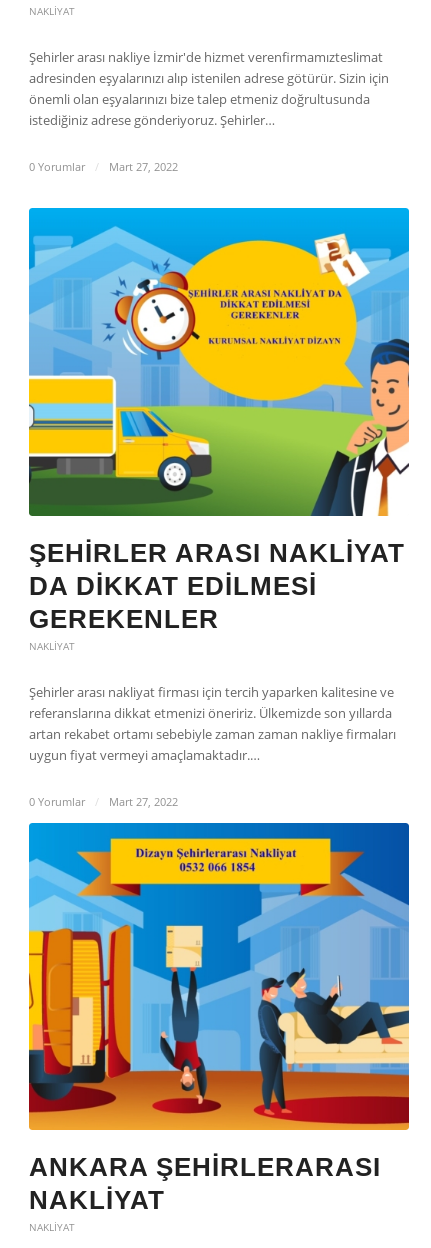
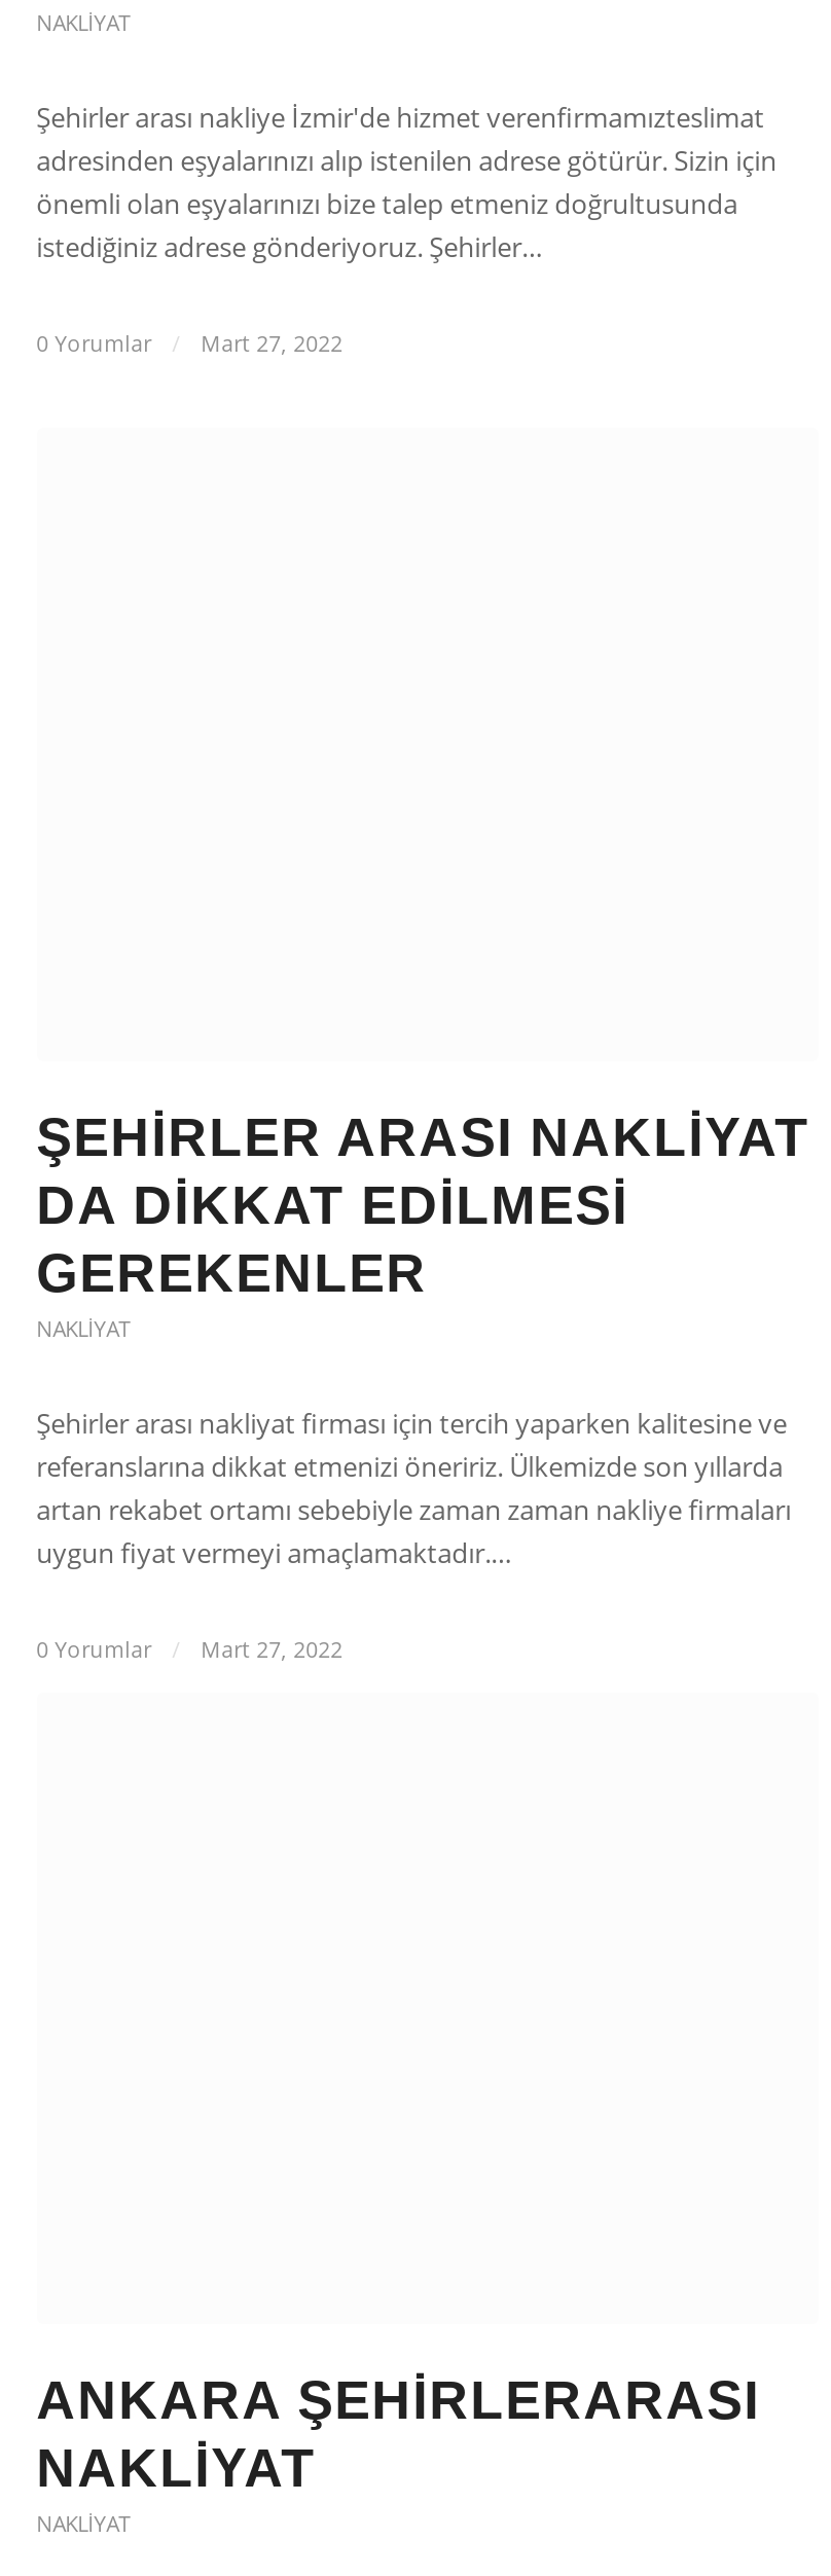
[28,207,410,517] [image] -> none
[28,822,410,1131] [image] -> none

